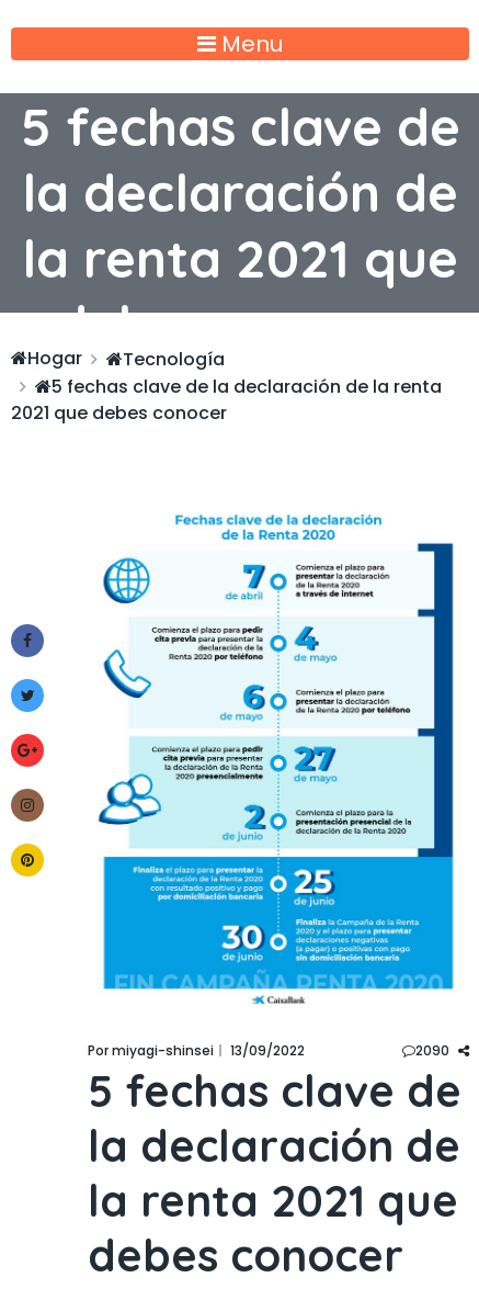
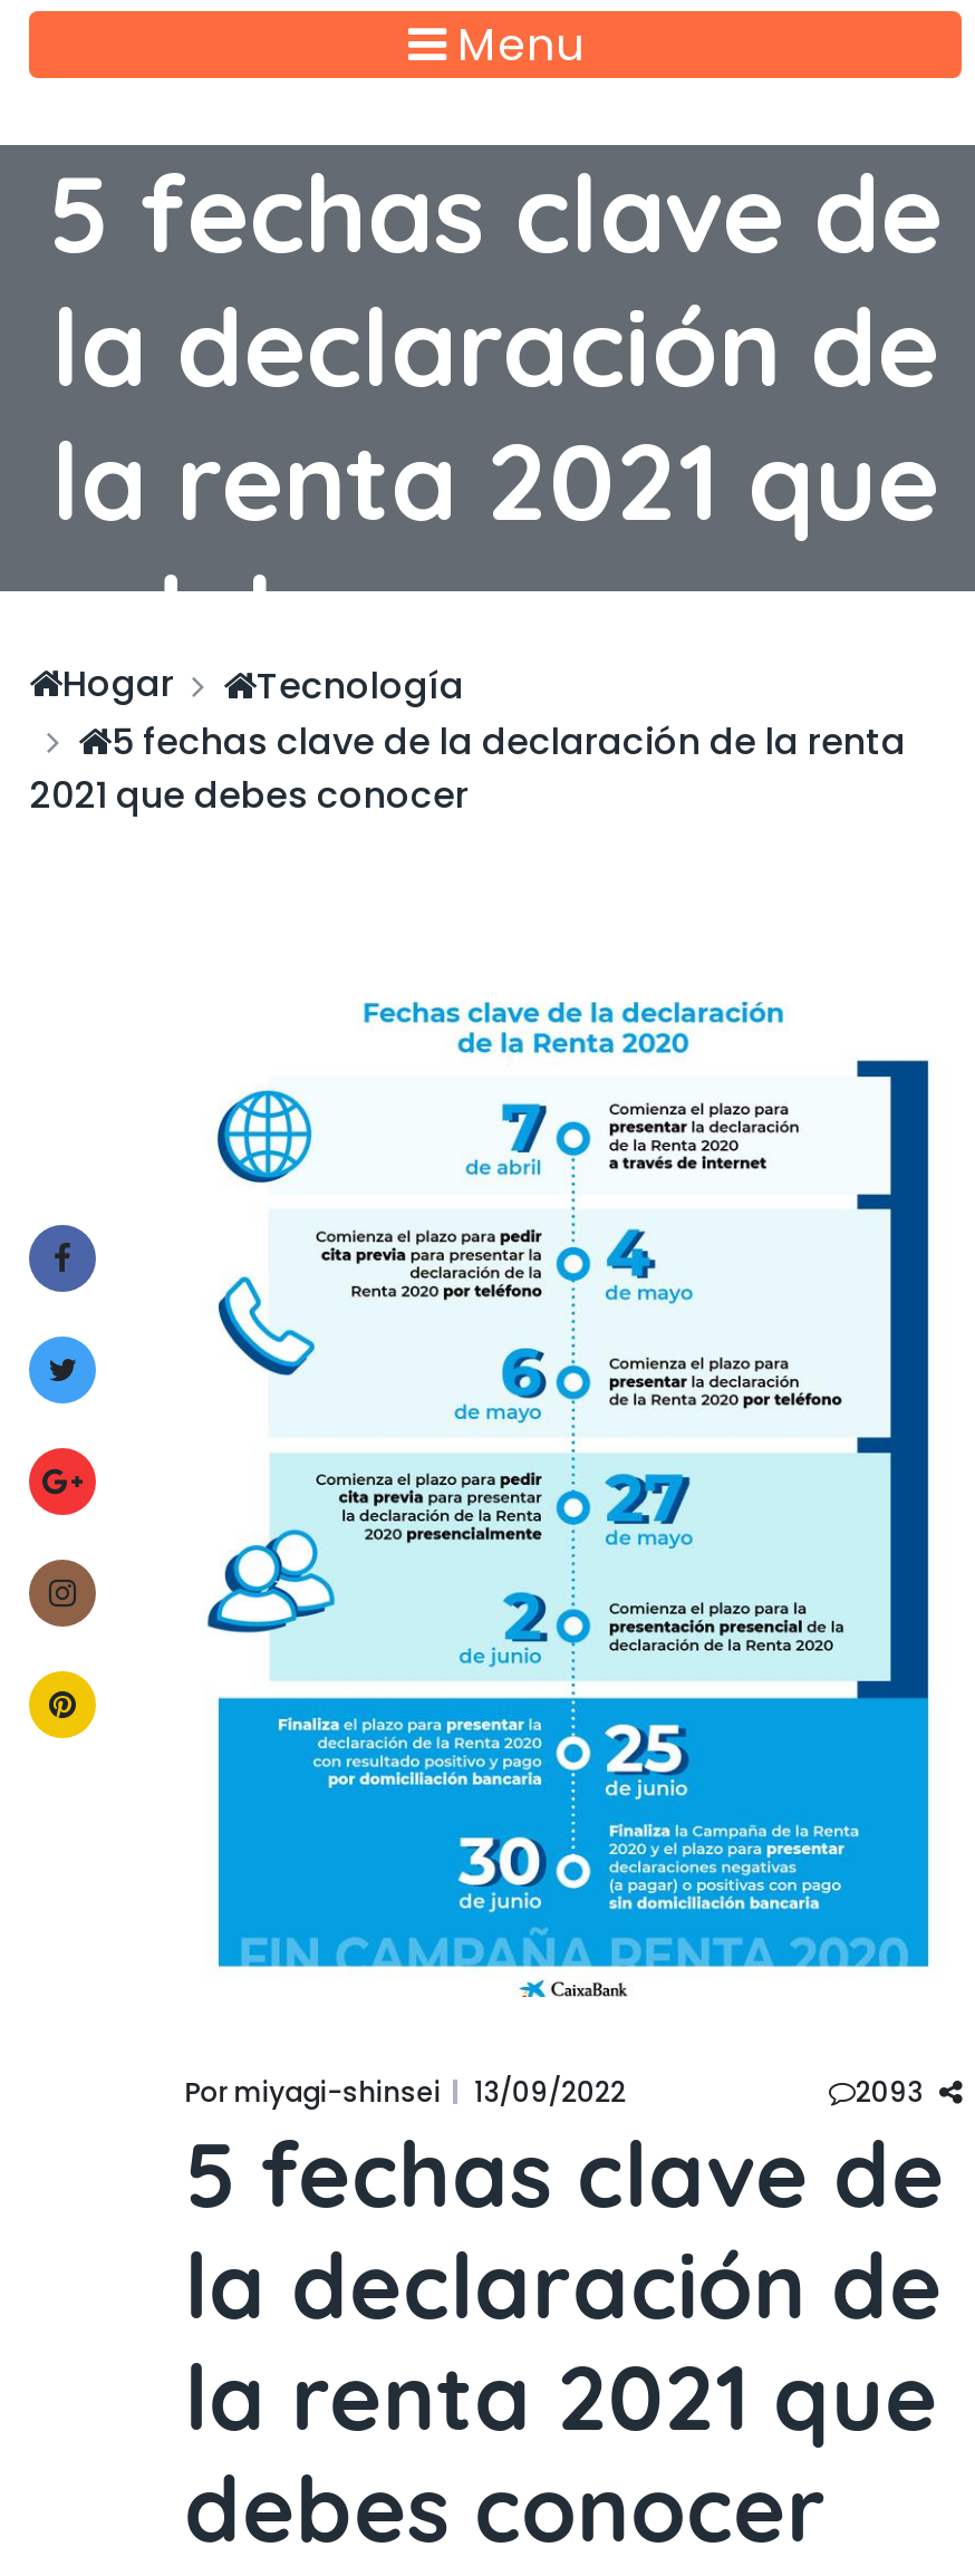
[416,1041,450,1060] 2090 -> [856,2073,923,2111] 2093

